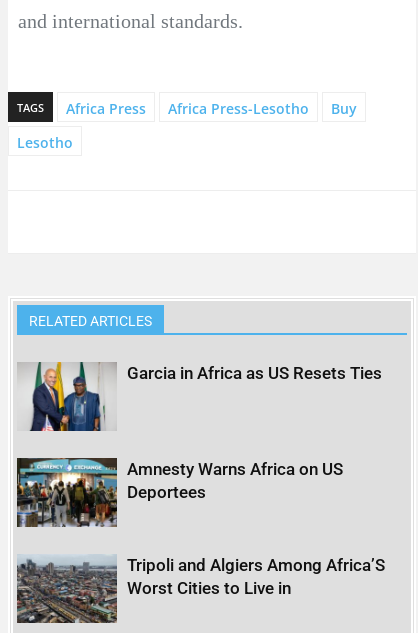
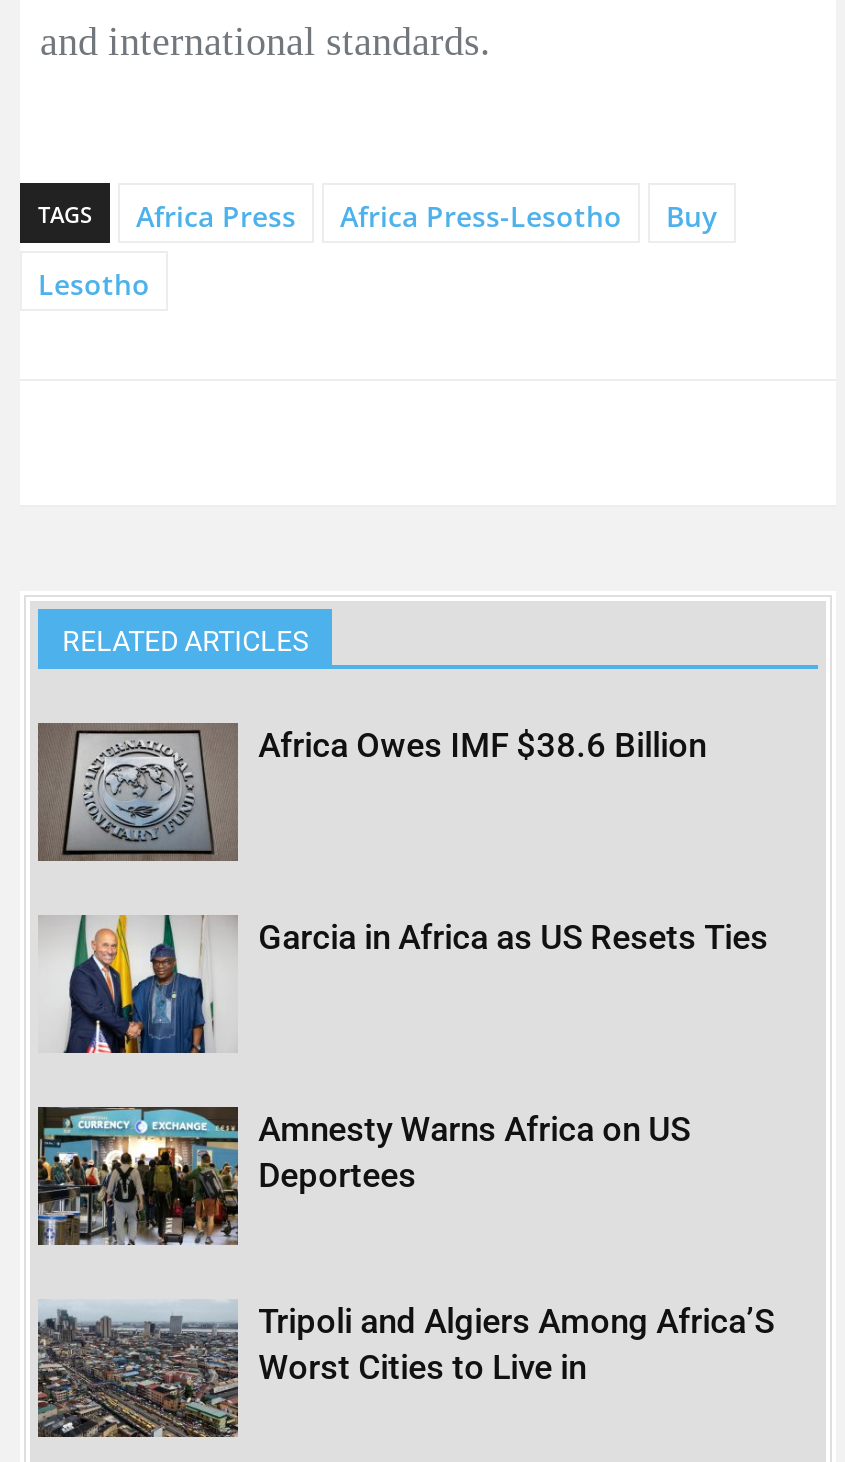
none -> [36,723,706,863] [image] | Africa Owes IMF $38.6 Billion

